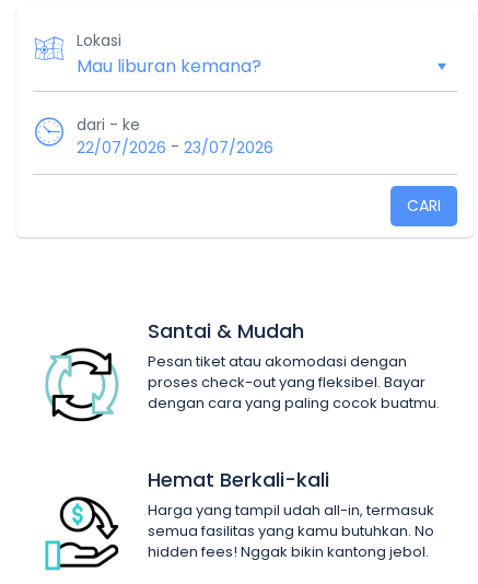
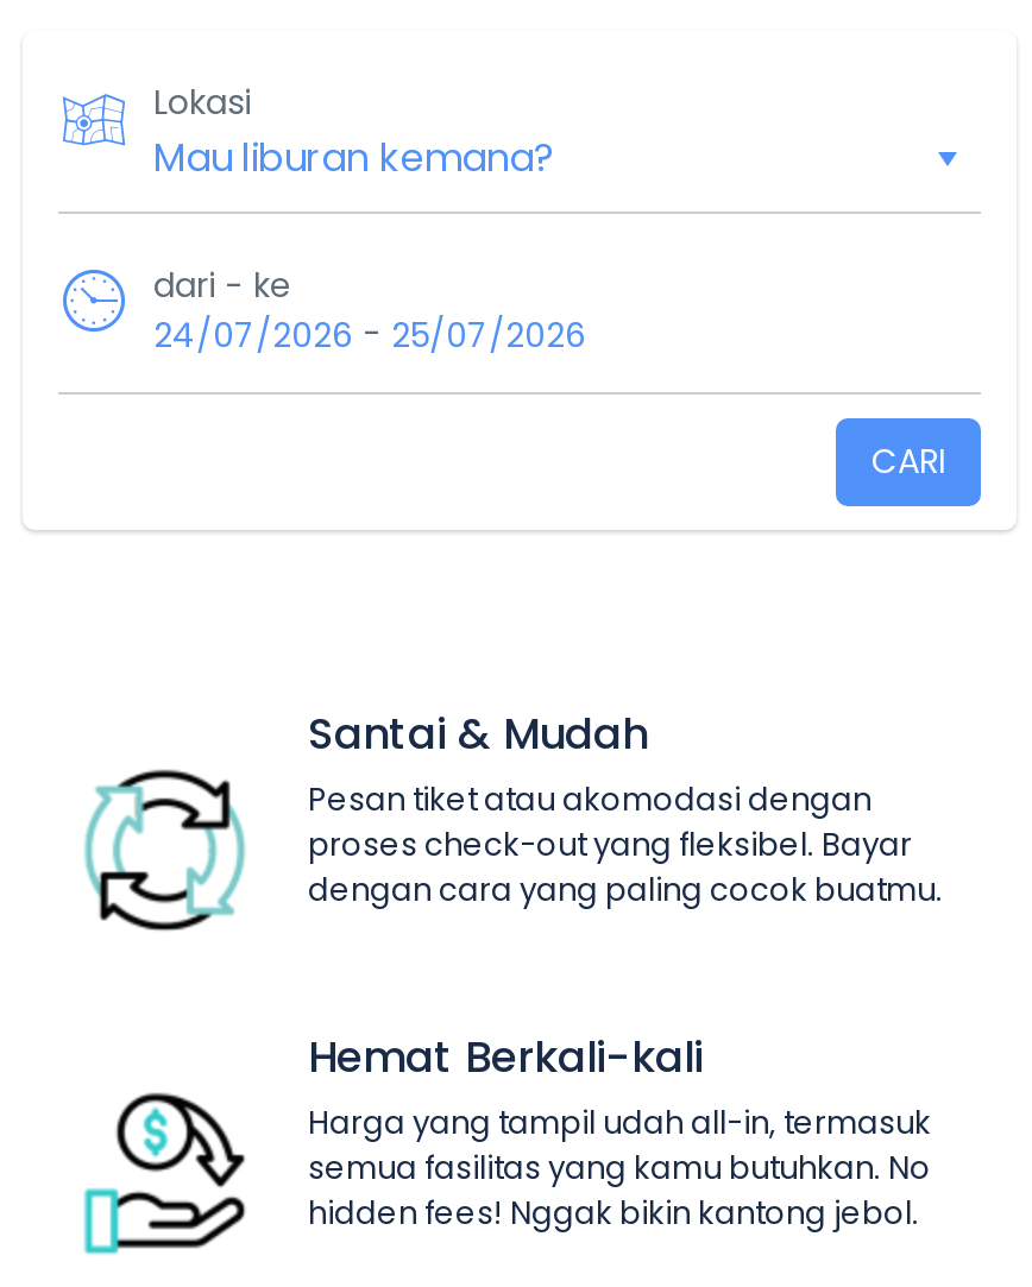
[77,136,273,159] 22/07/2026 - 23/07/2026 -> [153,309,586,359] 24/07/2026 - 25/07/2026

